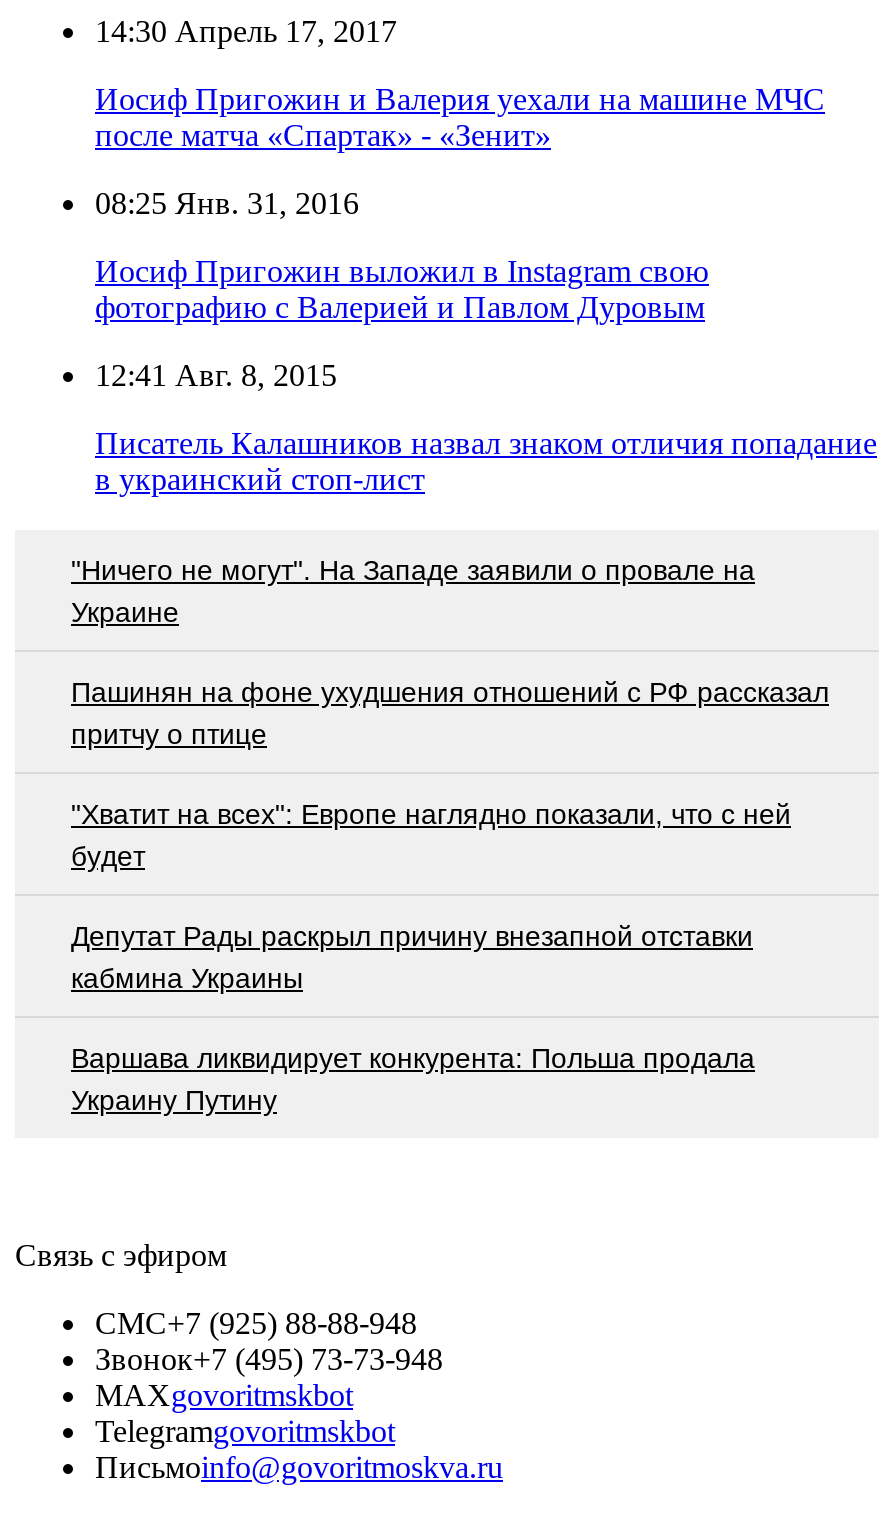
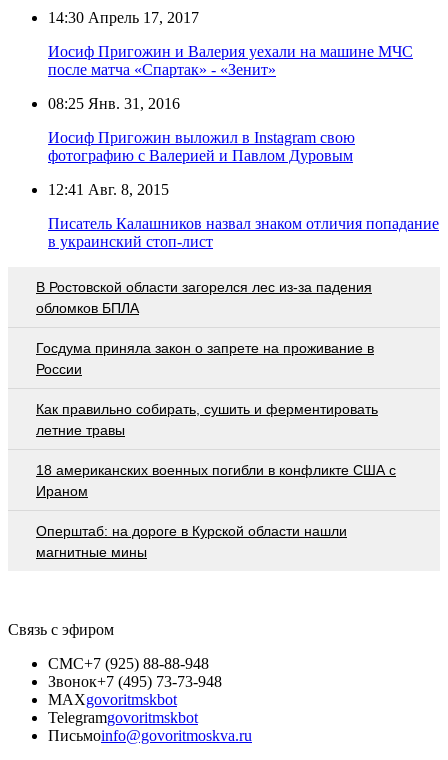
[71,554,755,628] "Ничего не могут". На Западе заявили о провале на | Украине -> [36,279,372,316] В Ростовской области загорелся лес из-за падения | обломков БПЛА
[71,676,829,750] Пашинян на фоне ухудшения отношений с РФ рассказал | притчу о птице -> [36,340,374,377] Госдума приняла закон о запрете на проживание в | России
[71,798,791,872] "Хватит на всех": Европе наглядно показали, что с ней | будет -> [36,401,378,438] Как правильно собирать, сушить и ферментировать | летние травы
[71,920,753,994] Депутат Рады раскрыл причину внезапной отставки | кабмина Украины -> [36,462,396,499] 18 американских военных погибли в конфликте США с | Ираном
[71,1042,755,1116] Варшава ликвидирует конкурента: Польша продала | Украину Путину -> [36,523,347,560] Оперштаб: на дороге в Курской области нашли | магнитные мины

